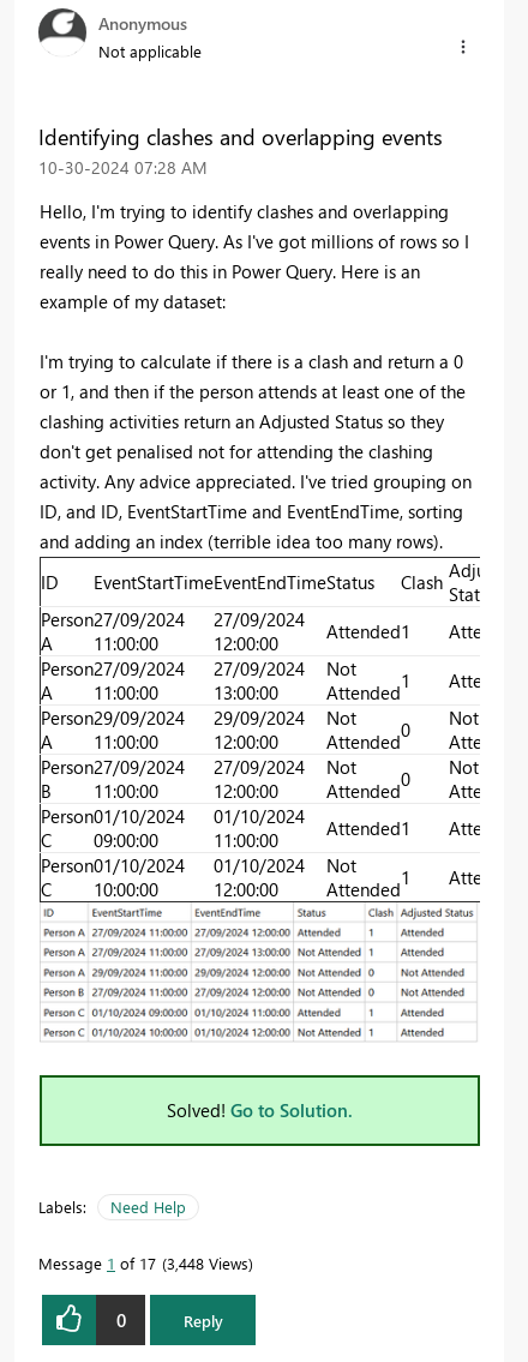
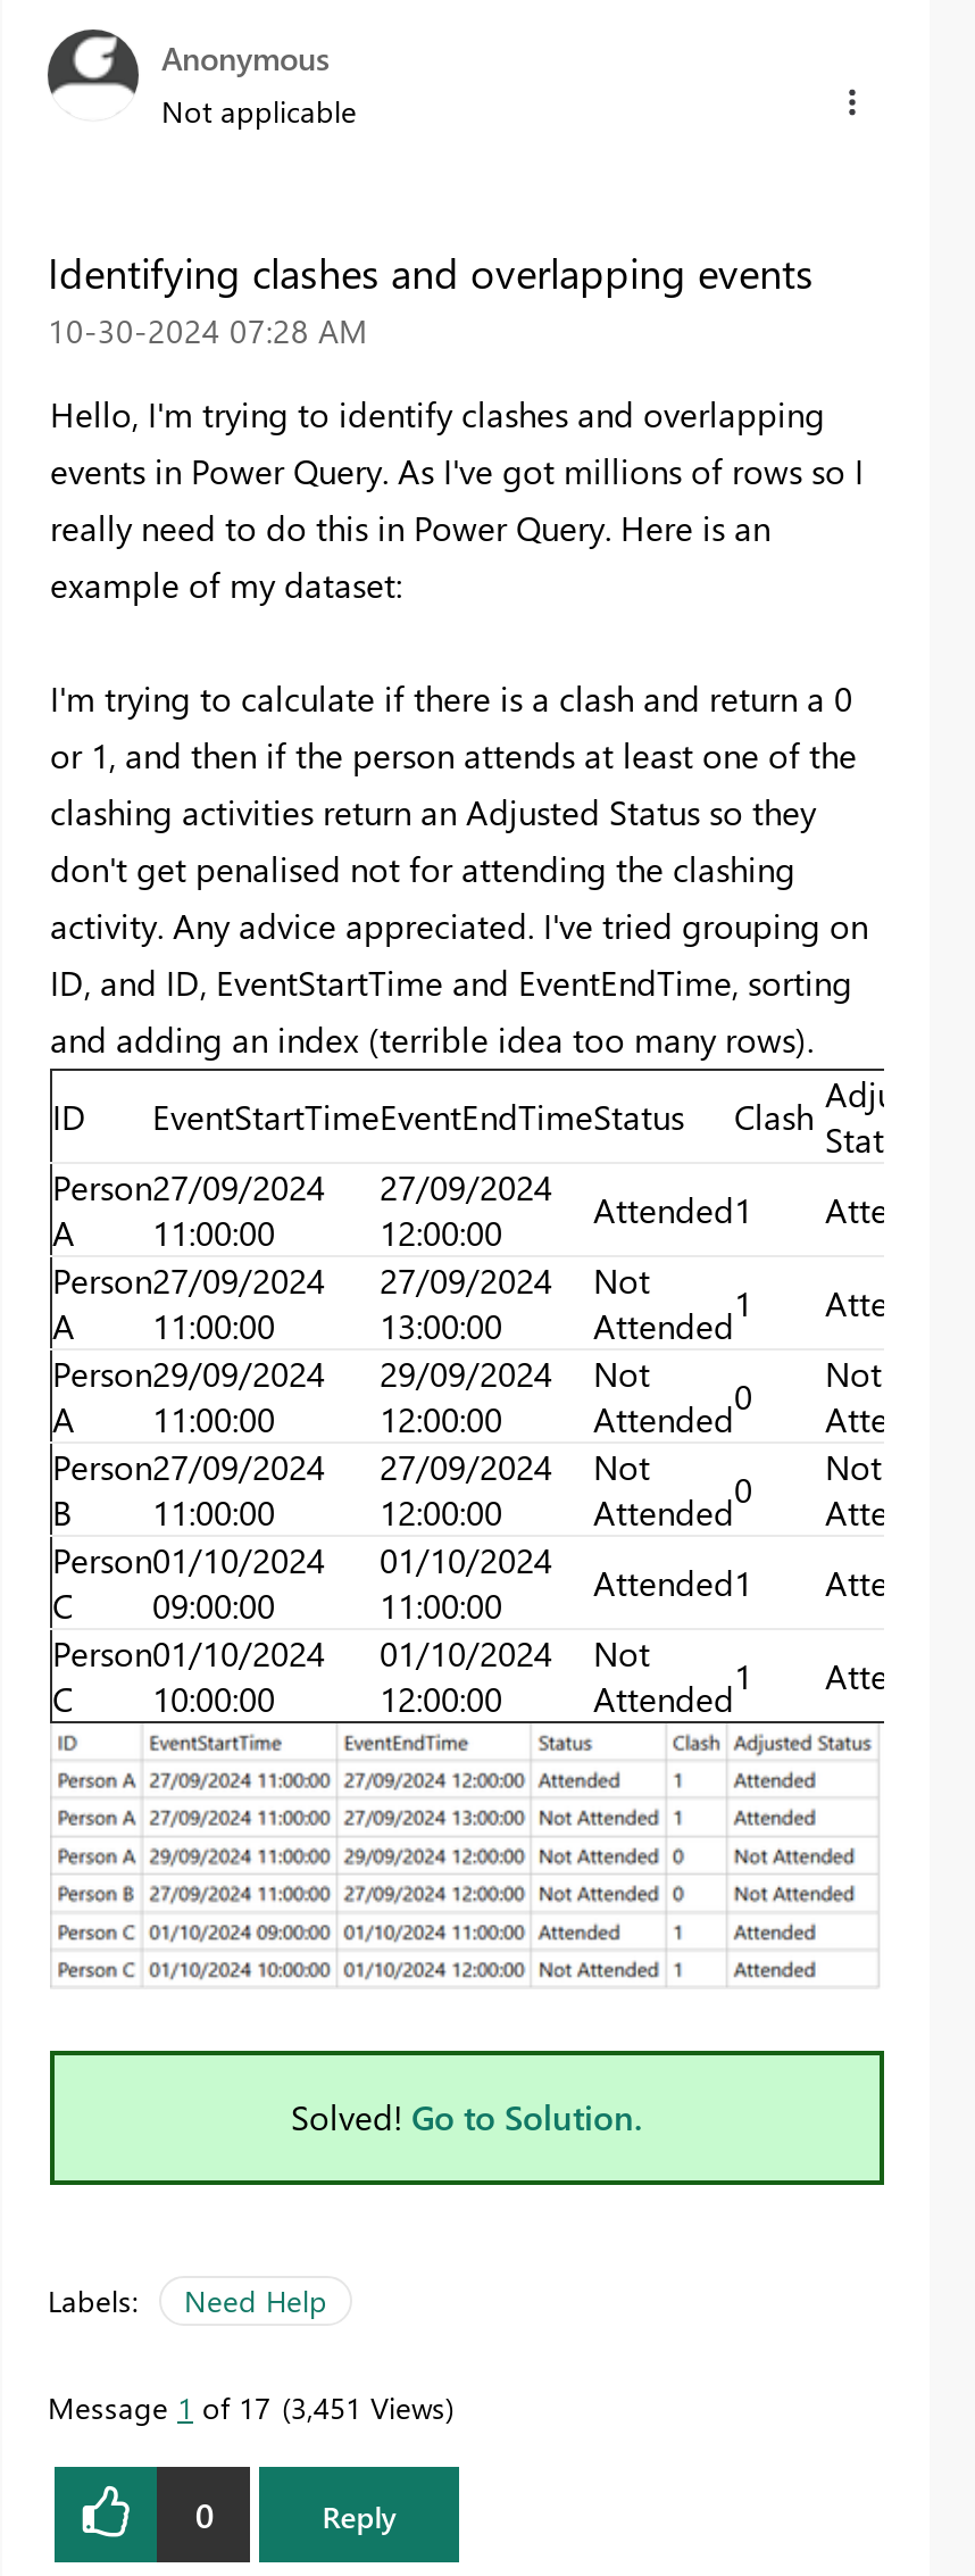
[38,1253,248,1273] Message 1 of 17 3,448 Views -> [48,2388,445,2426] Message 1 of 17 3,451 Views

